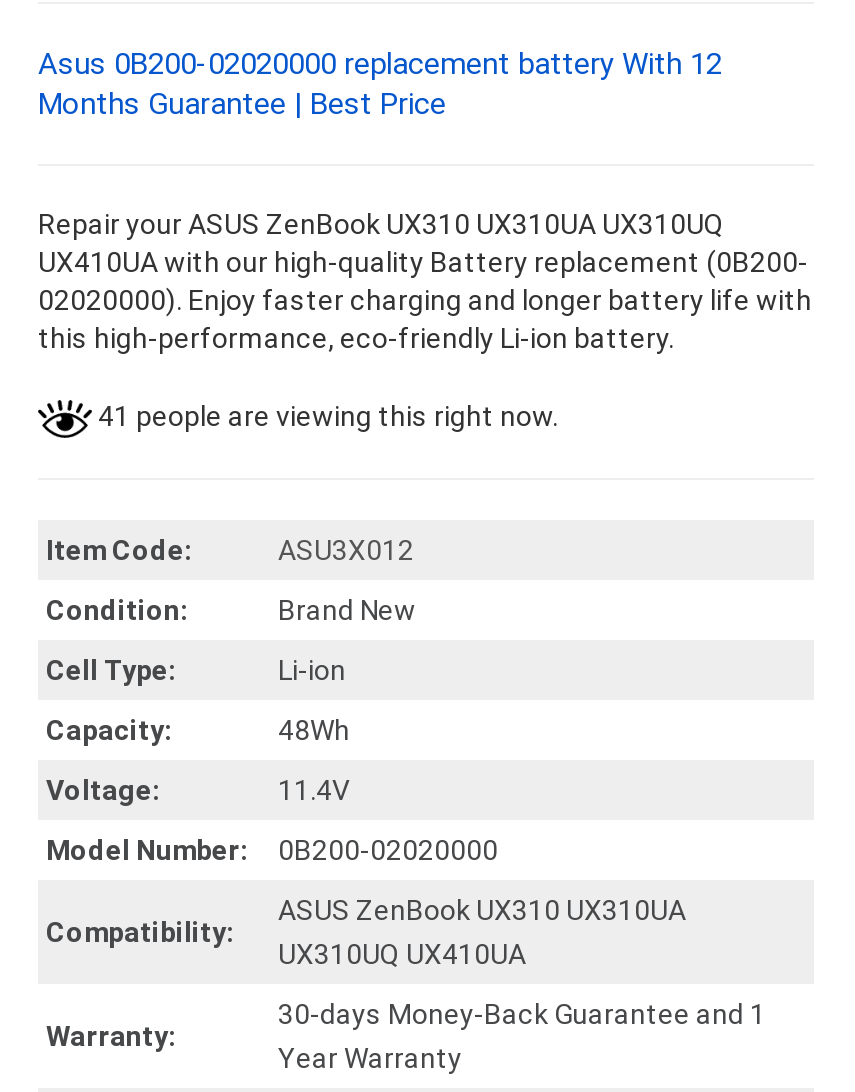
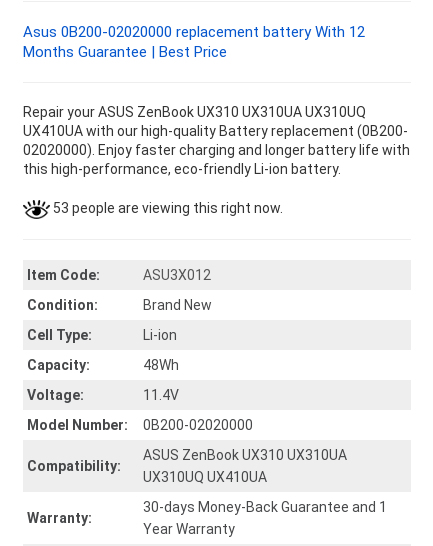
[92,400,558,432] 41 people are viewing this right now. -> [50,200,283,216] 53 people are viewing this right now.

